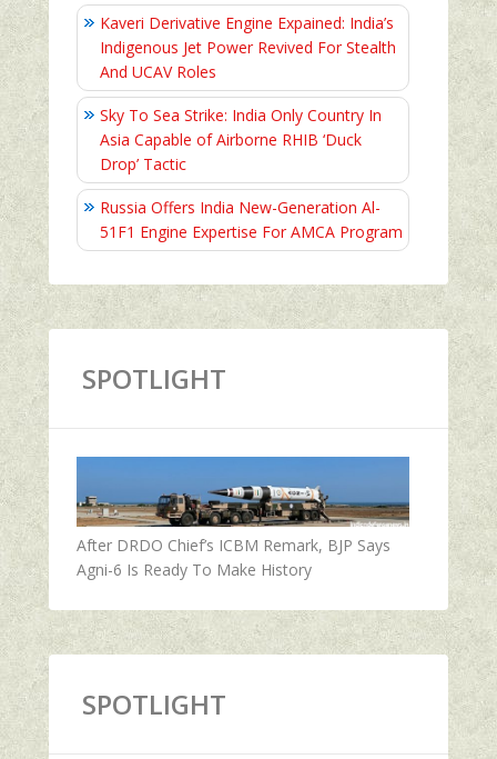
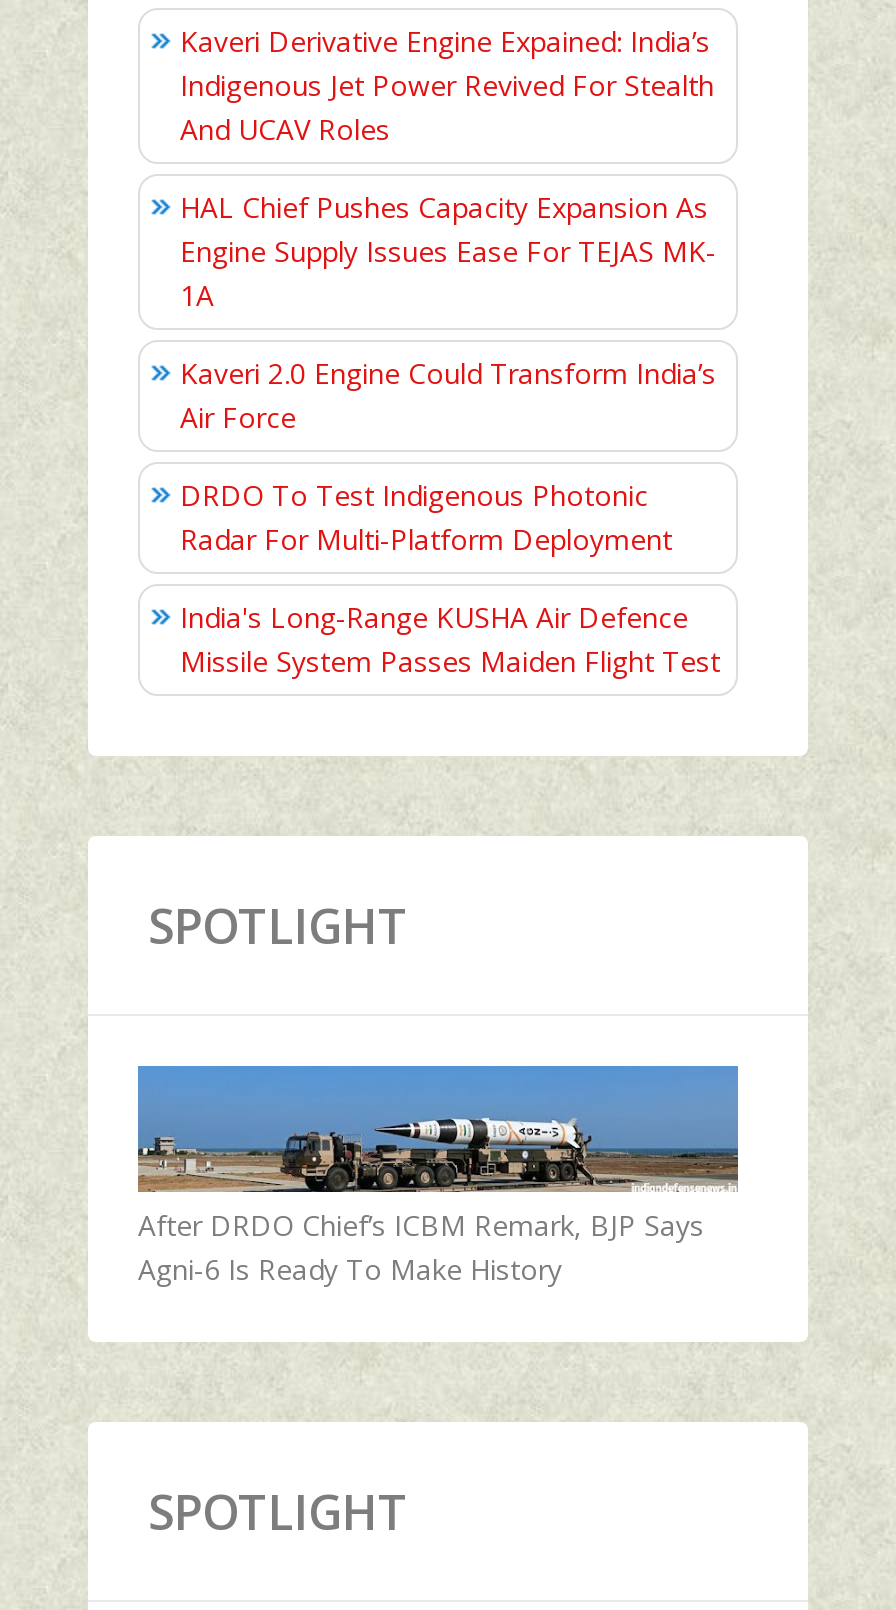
[100,104,403,242] Sky To Sea Strike: India Only Country In | Asia Capable of Airborne RHIB ‘Duck | Drop’ Tactic | Russia Offers India New-Generation Al- | 51F1 Engine Expertise For AMCA Program -> [180,188,720,680] HAL Chief Pushes Capacity Expansion As | Engine Supply Issues Ease For TEJAS MK- | 1A | Kaveri 2.0 Engine Could Transform India’s | Air Force | DRDO To Test Indigenous Photonic | Radar For Multi-Platform Deployment | India's Long-Range KUSHA Air Defence | Missile System Passes Maiden Flight Test

